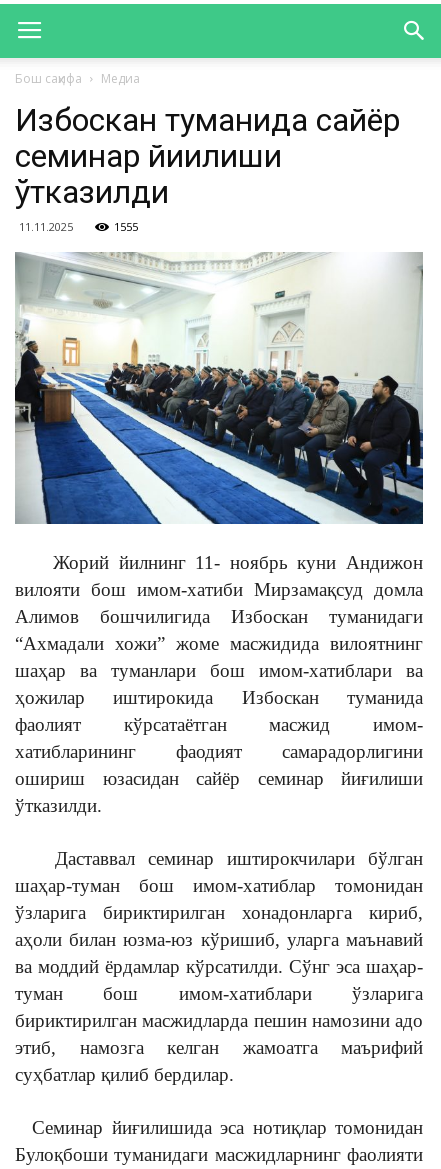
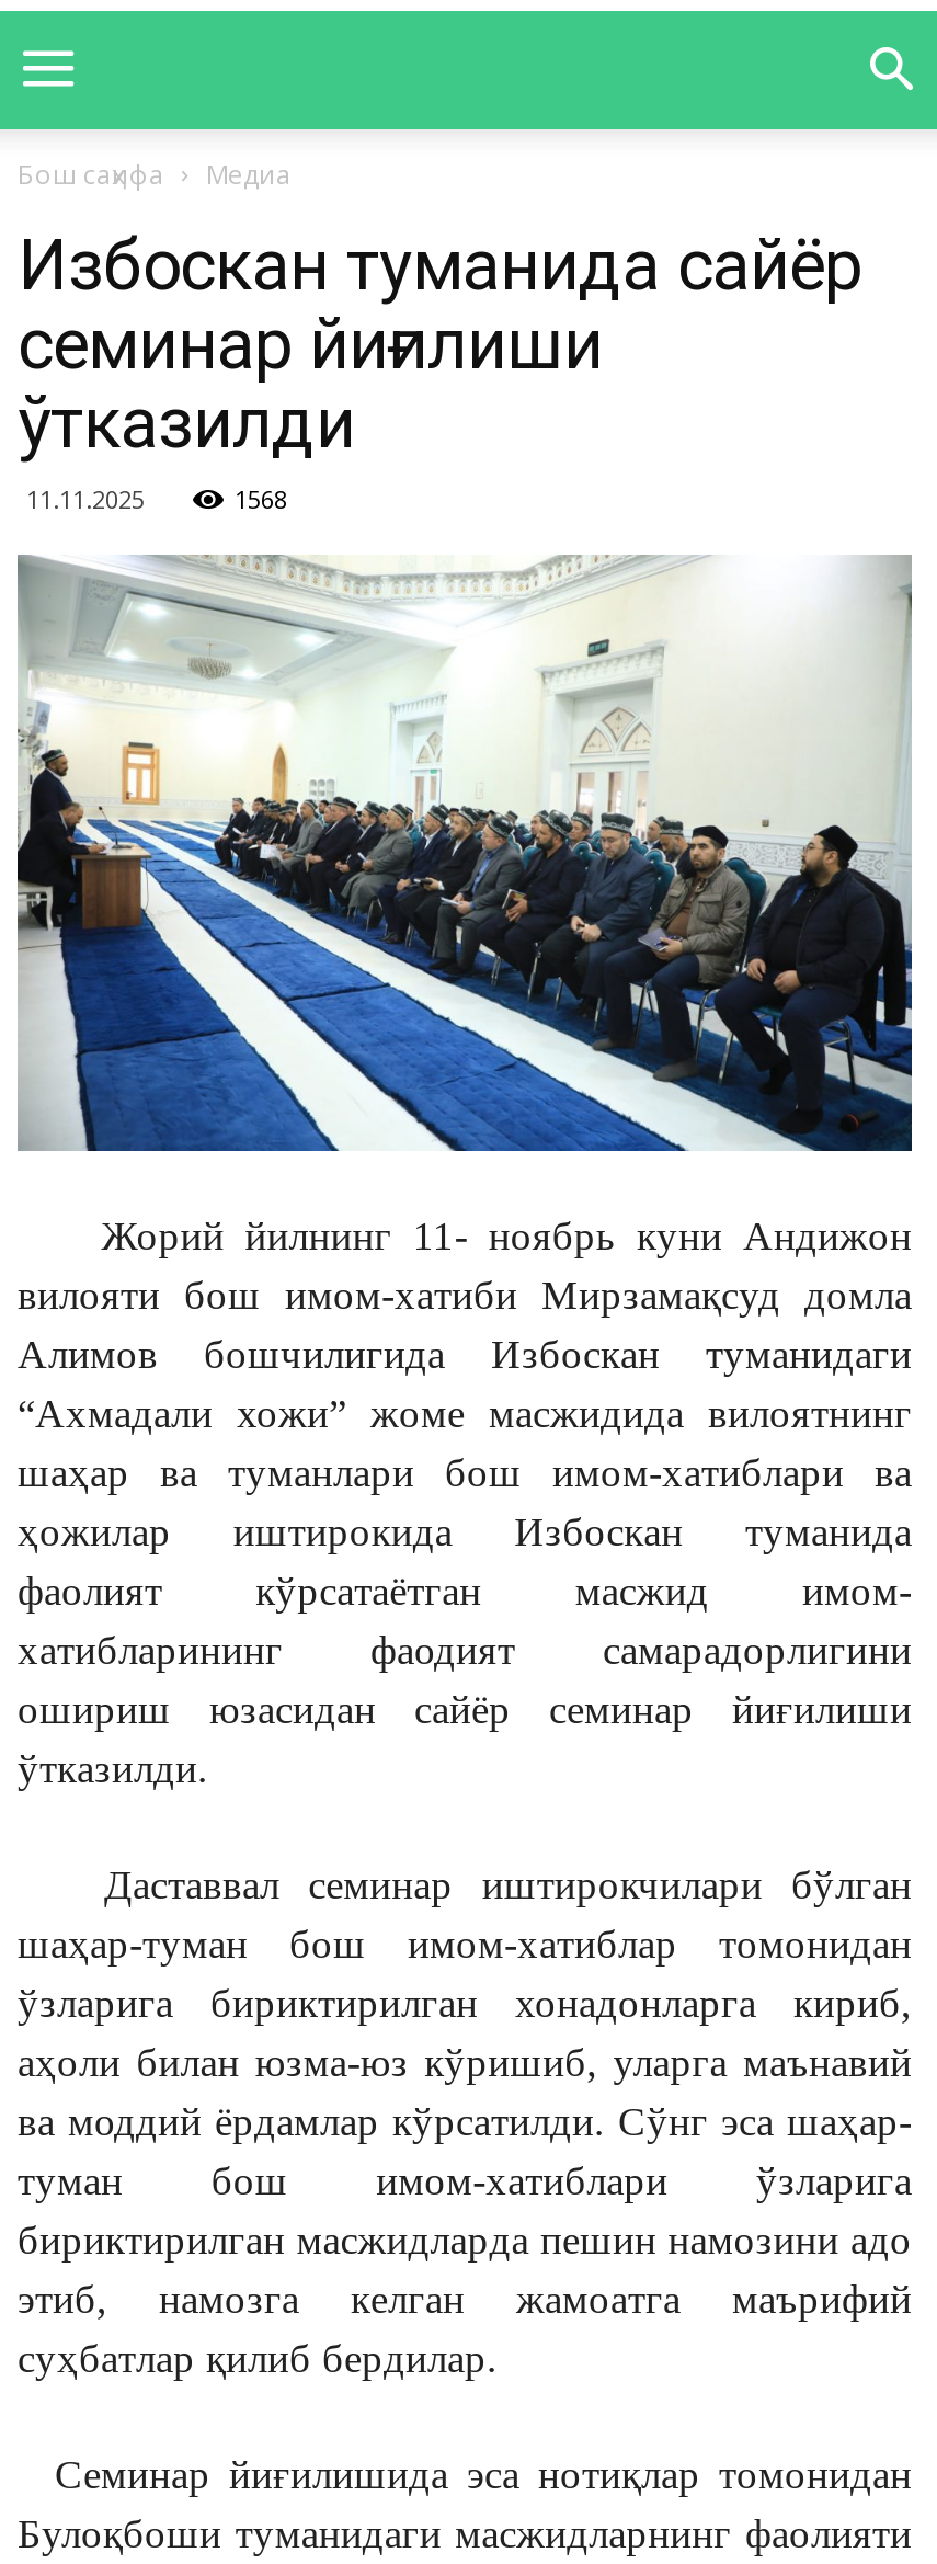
[114,219,138,234] 1555 -> [235,482,287,515] 1568

